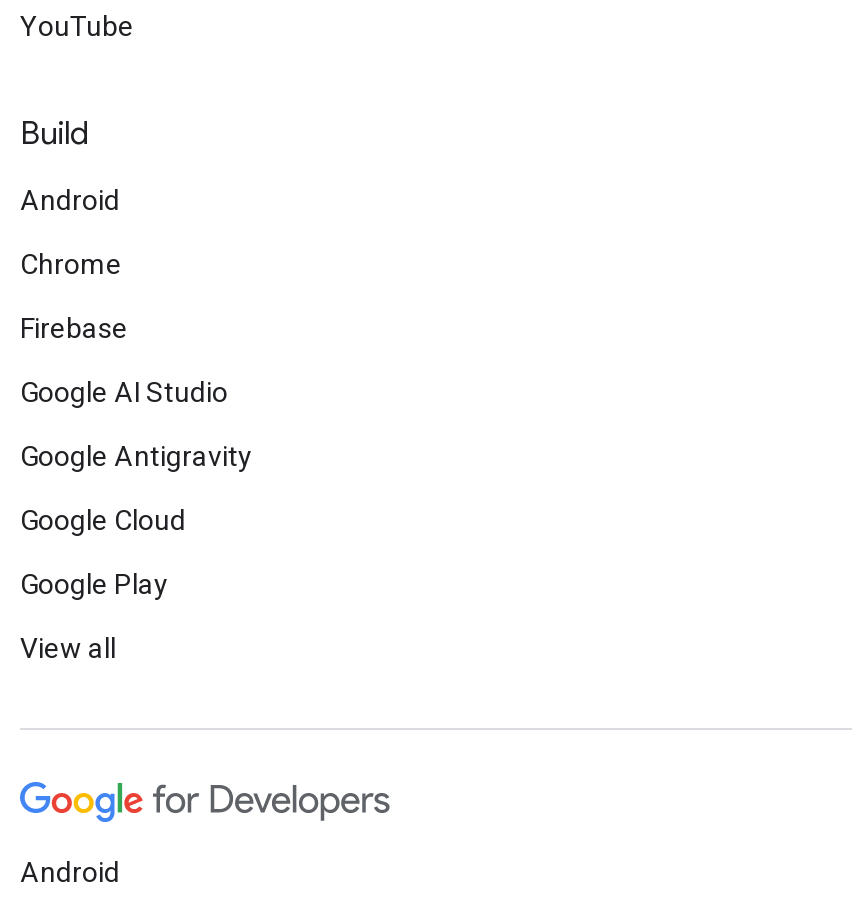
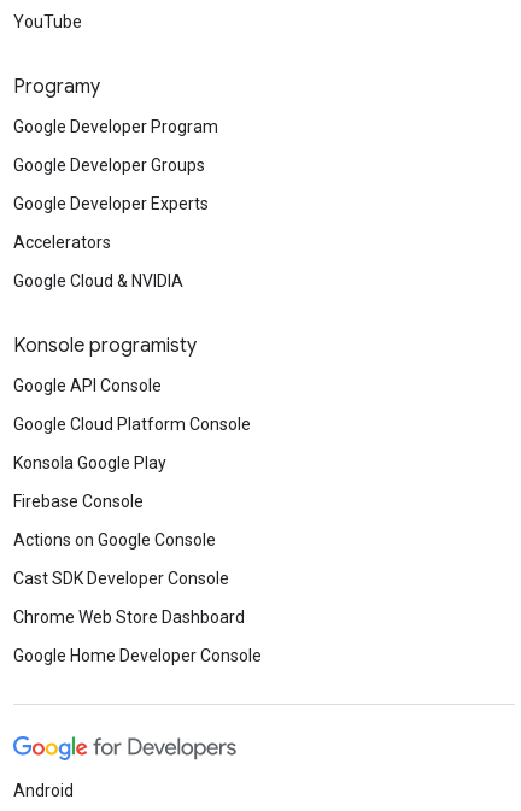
[20,114,252,664] Build | Android | Chrome | Firebase | Google AI Studio | Google Antigravity | Google Cloud | Google Play | View all -> [13,75,262,665] Programy | Google Developer Program | Google Developer Groups | Google Developer Experts | Accelerators | Google Cloud & NVIDIA | Konsole programisty | Google API Console | Google Cloud Platform Console | Konsola Google Play | Firebase Console | Actions on Google Console | Cast SDK Developer Console | Chrome Web Store Dashboard | Google Home Developer Console

